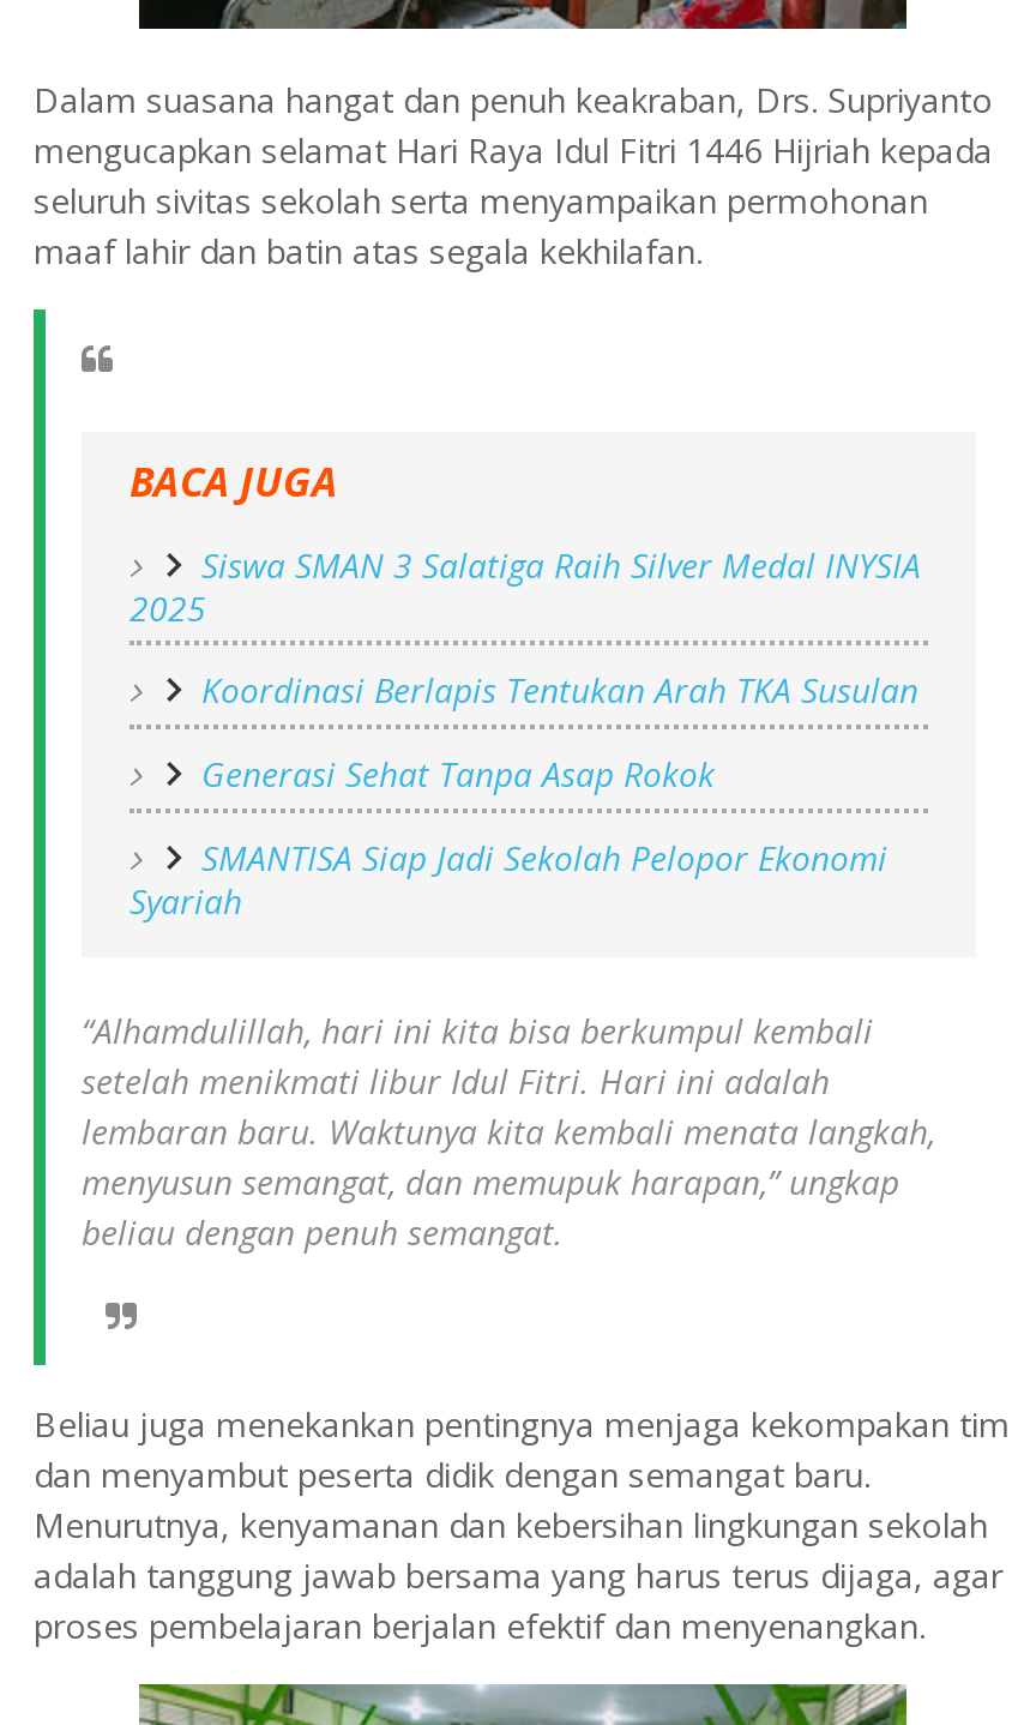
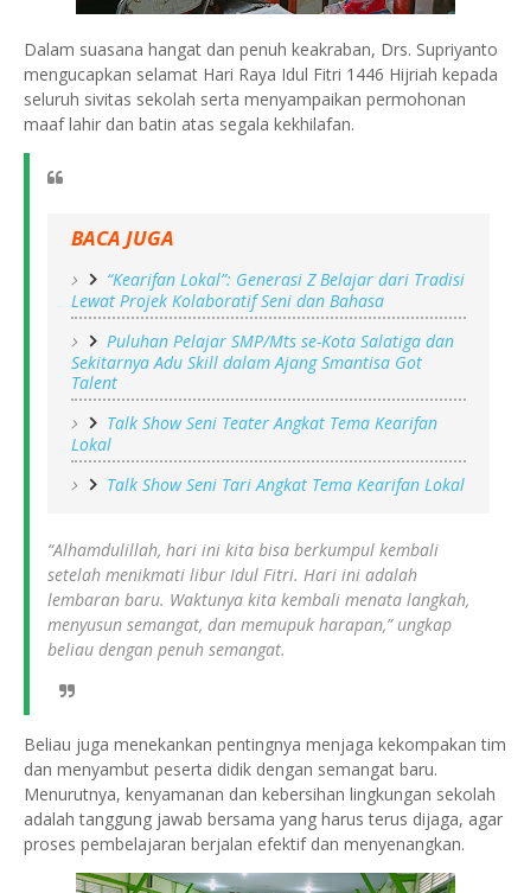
[129,543,921,632] Siswa SMAN 3 Salatiga Raih Silver Medal INYSIA | 2025 -> [71,268,465,312] “Kearifan Lokal”: Generasi Z Belajar dari Tradisi | Lewat Projek Kolaboratif Seni dan Bahasa
[201,668,918,714] Koordinasi Berlapis Tentukan Arah TKA Susulan -> [71,330,454,394] Puluhan Pelajar SMP/Mts se-Kota Salatiga dan | Sekitarnya Adu Skill dalam Ajang Smantisa Got | Talent
[201,752,715,797] Generasi Sehat Tanpa Asap Rokok -> [71,412,437,456] Talk Show Seni Teater Angkat Tema Kearifan | Lokal
[129,836,887,925] SMANTISA Siap Jadi Sekolah Pelopor Ekonomi | Syariah -> [107,474,465,496] Talk Show Seni Tari Angkat Tema Kearifan Lokal

